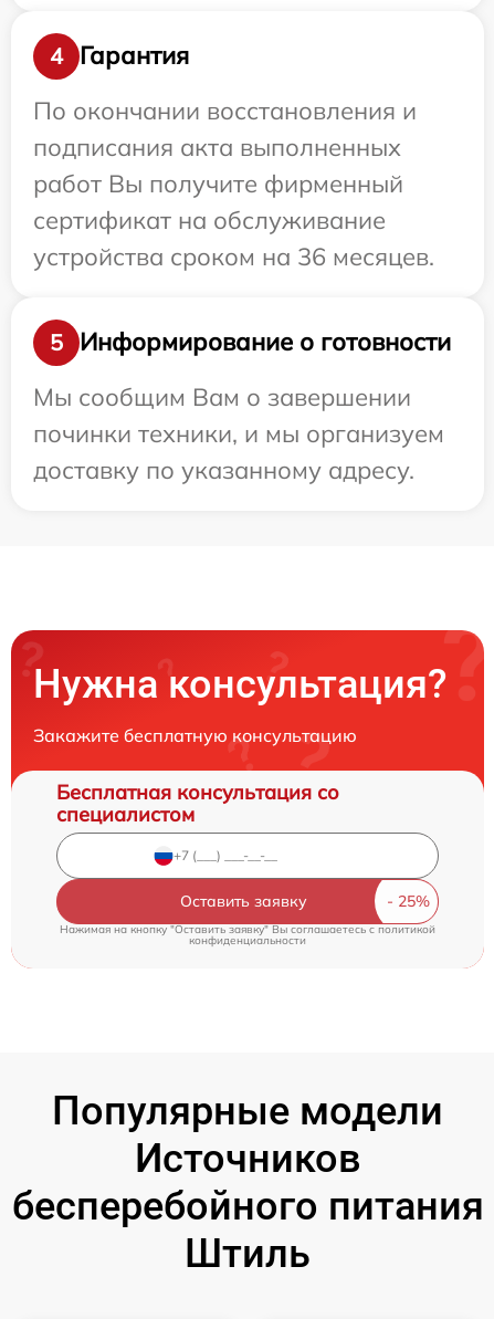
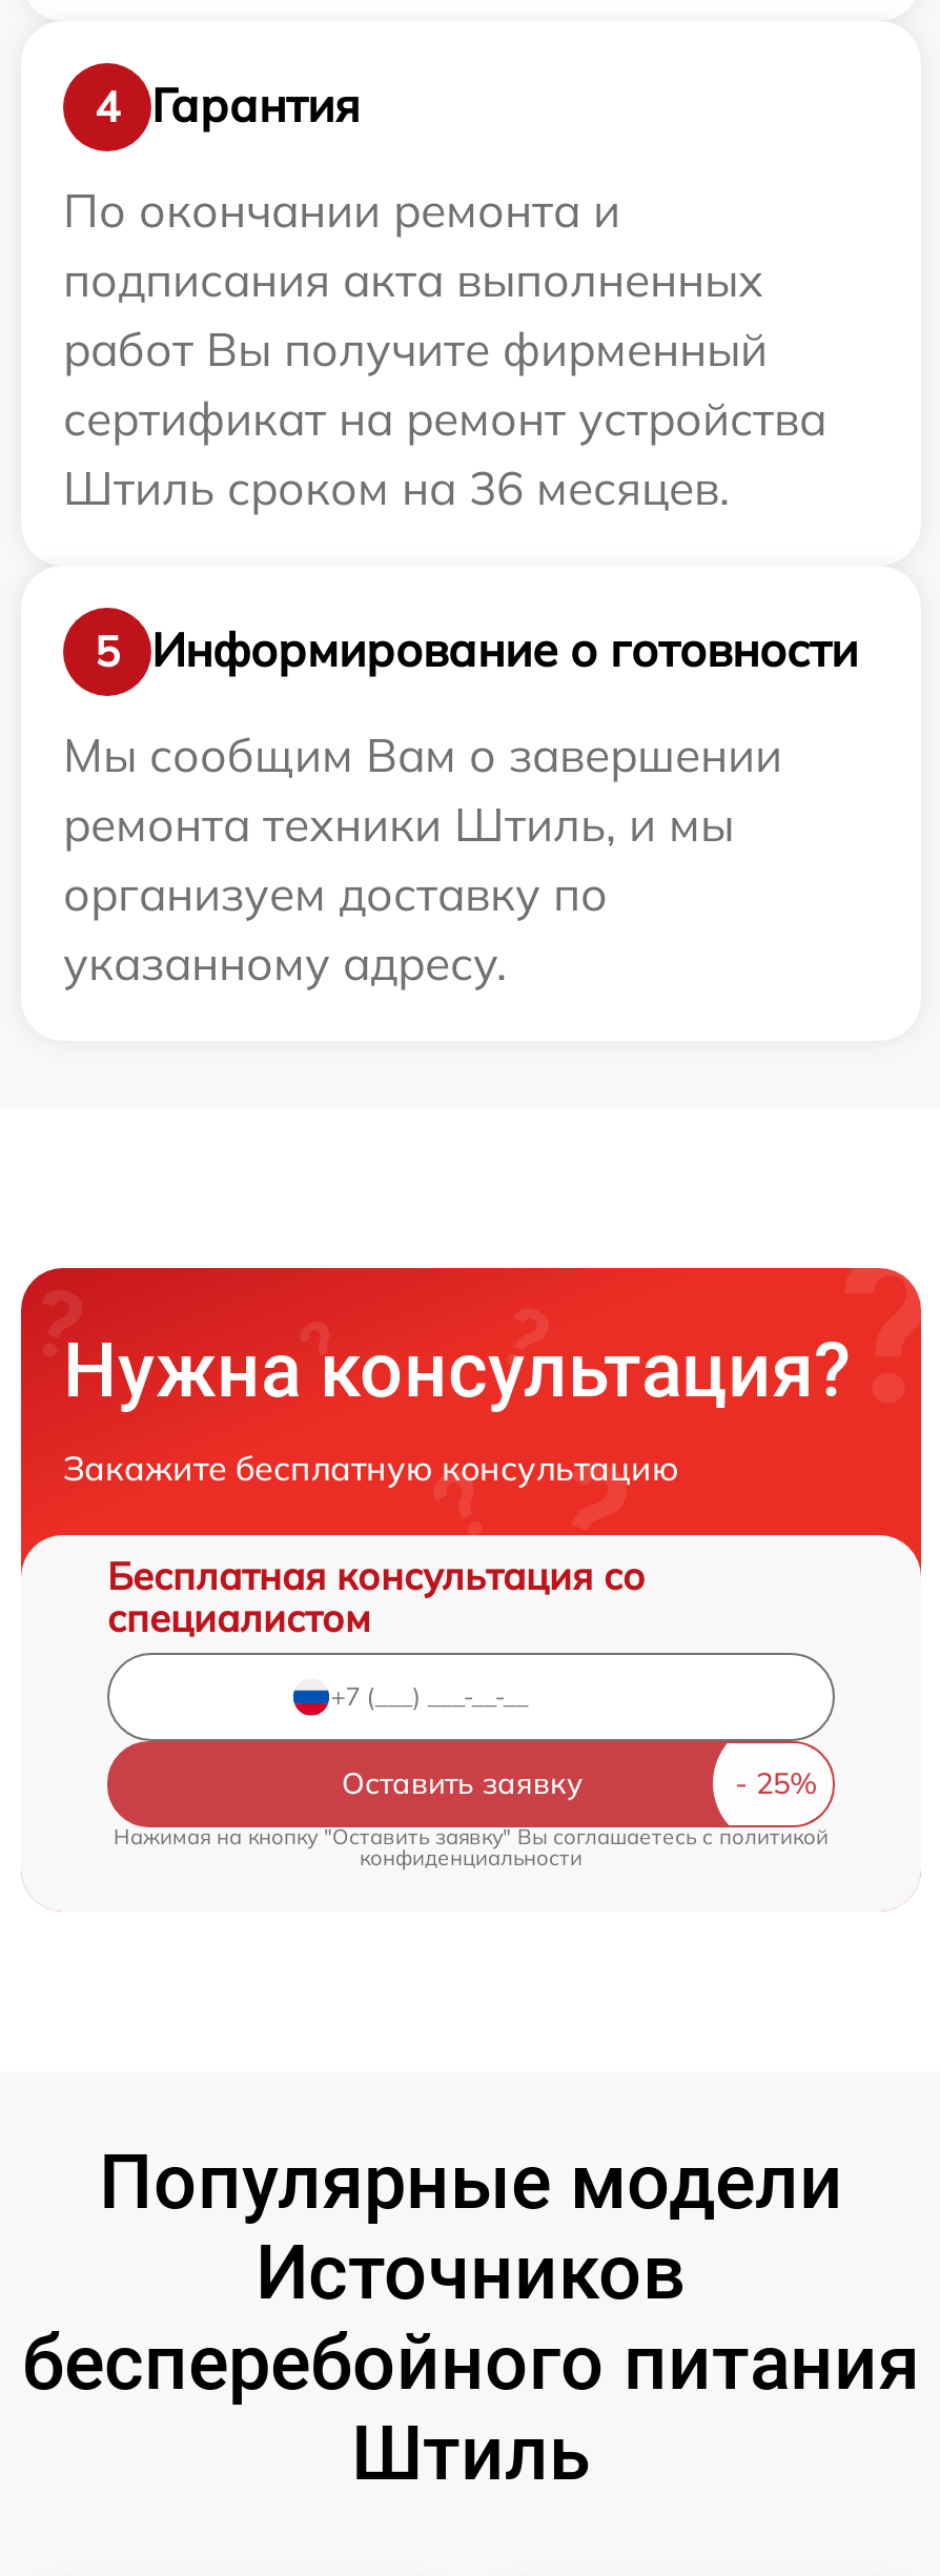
[33,95,417,126] По окончании восстановления и -> [63,181,620,240] По окончании ремонта и
[33,204,434,272] сертификат на обслуживание | устройства сроком на 36 месяцев. -> [63,389,826,517] сертификат на ремонт устройства | Штиль сроком на 36 месяцев.
[33,418,444,485] починки техники, и мы организуем | доставку по указанному адресу. -> [63,795,734,992] ремонта техники Штиль, и мы | организуем доставку по | указанному адресу.

